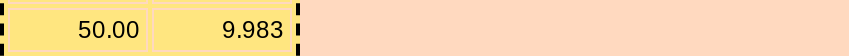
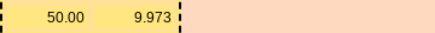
[222,16,284,44] 9.983 -> [134,9,172,26] 9.973

